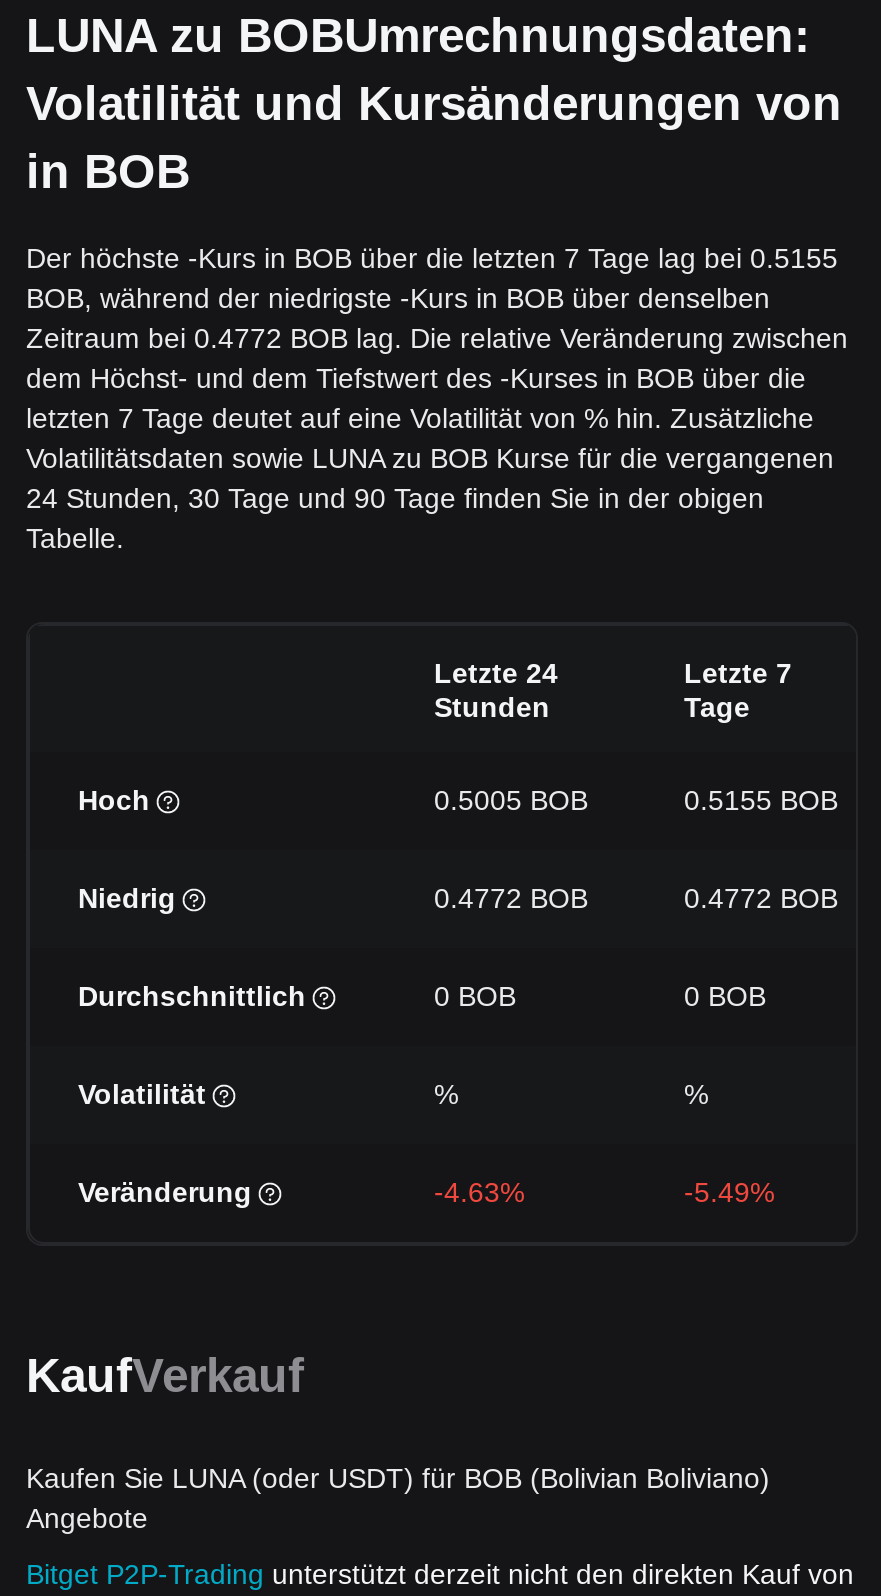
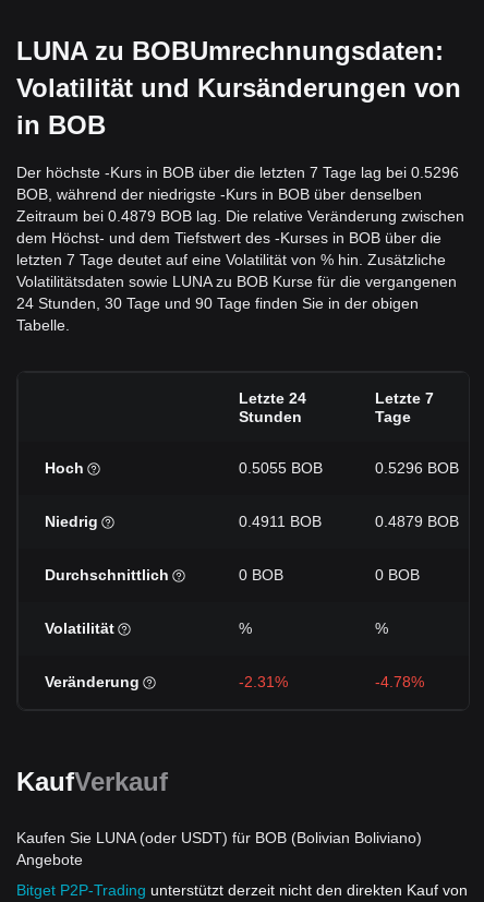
[26,242,838,274] Der höchste -Kurs in BOB über die letzten 7 Tage lag bei 0.5155 -> [16,164,459,181] Der höchste -Kurs in BOB über die letzten 7 Tage lag bei 0.5296
[26,322,848,354] Zeitraum bei 0.4772 BOB lag. Die relative Veränderung zwischen -> [16,207,464,225] Zeitraum bei 0.4879 BOB lag. Die relative Veränderung zwischen
[434,784,588,816] 0.5005 BOB -> [239,459,323,477] 0.5055 BOB
[684,784,838,816] 0.5155 BOB -> [375,459,459,477] 0.5296 BOB
[434,882,588,914] 0.4772 BOB -> [239,513,322,530] 0.4911 BOB
[684,882,838,914] 0.4772 BOB -> [375,513,459,530] 0.4879 BOB
[434,1176,524,1208] -4.63% -> [239,673,288,690] -2.31%
[684,1176,774,1208] -5.49% -> [375,673,424,690] -4.78%

